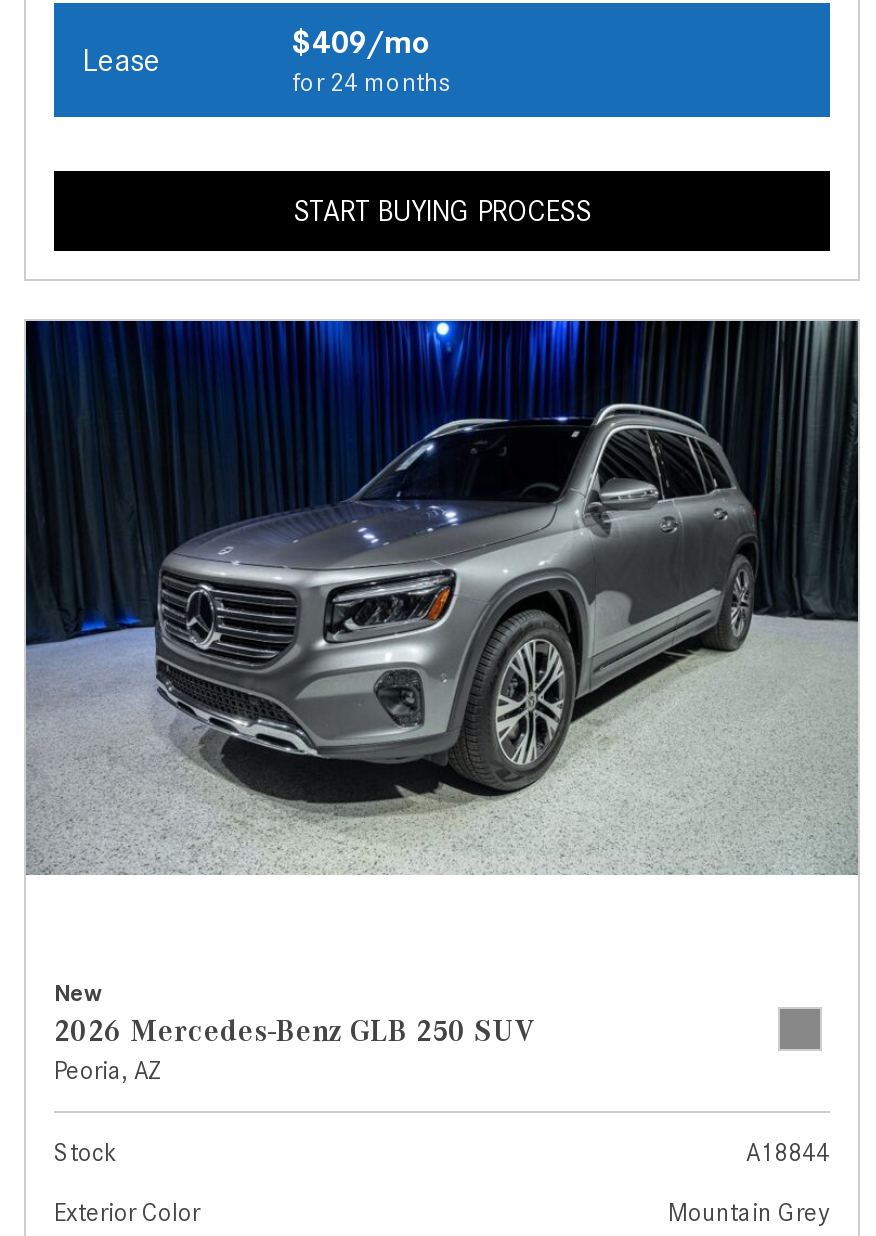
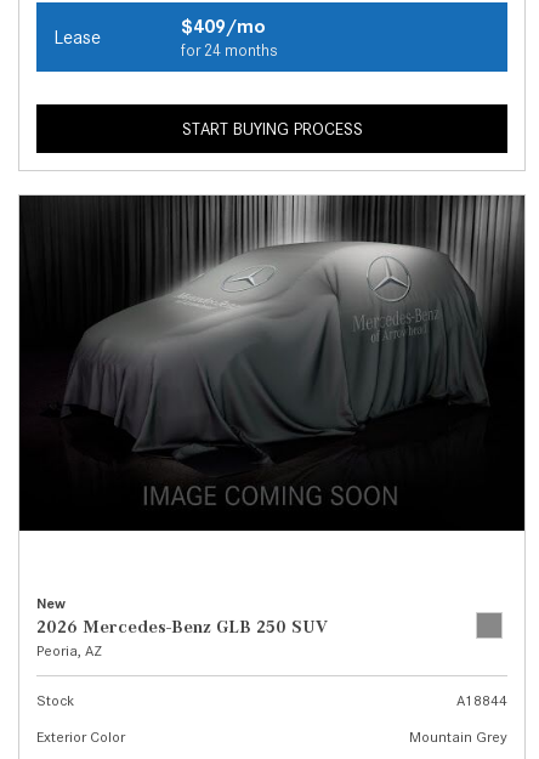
[24,319,858,875] [image] -> [19,194,524,532] [image]

